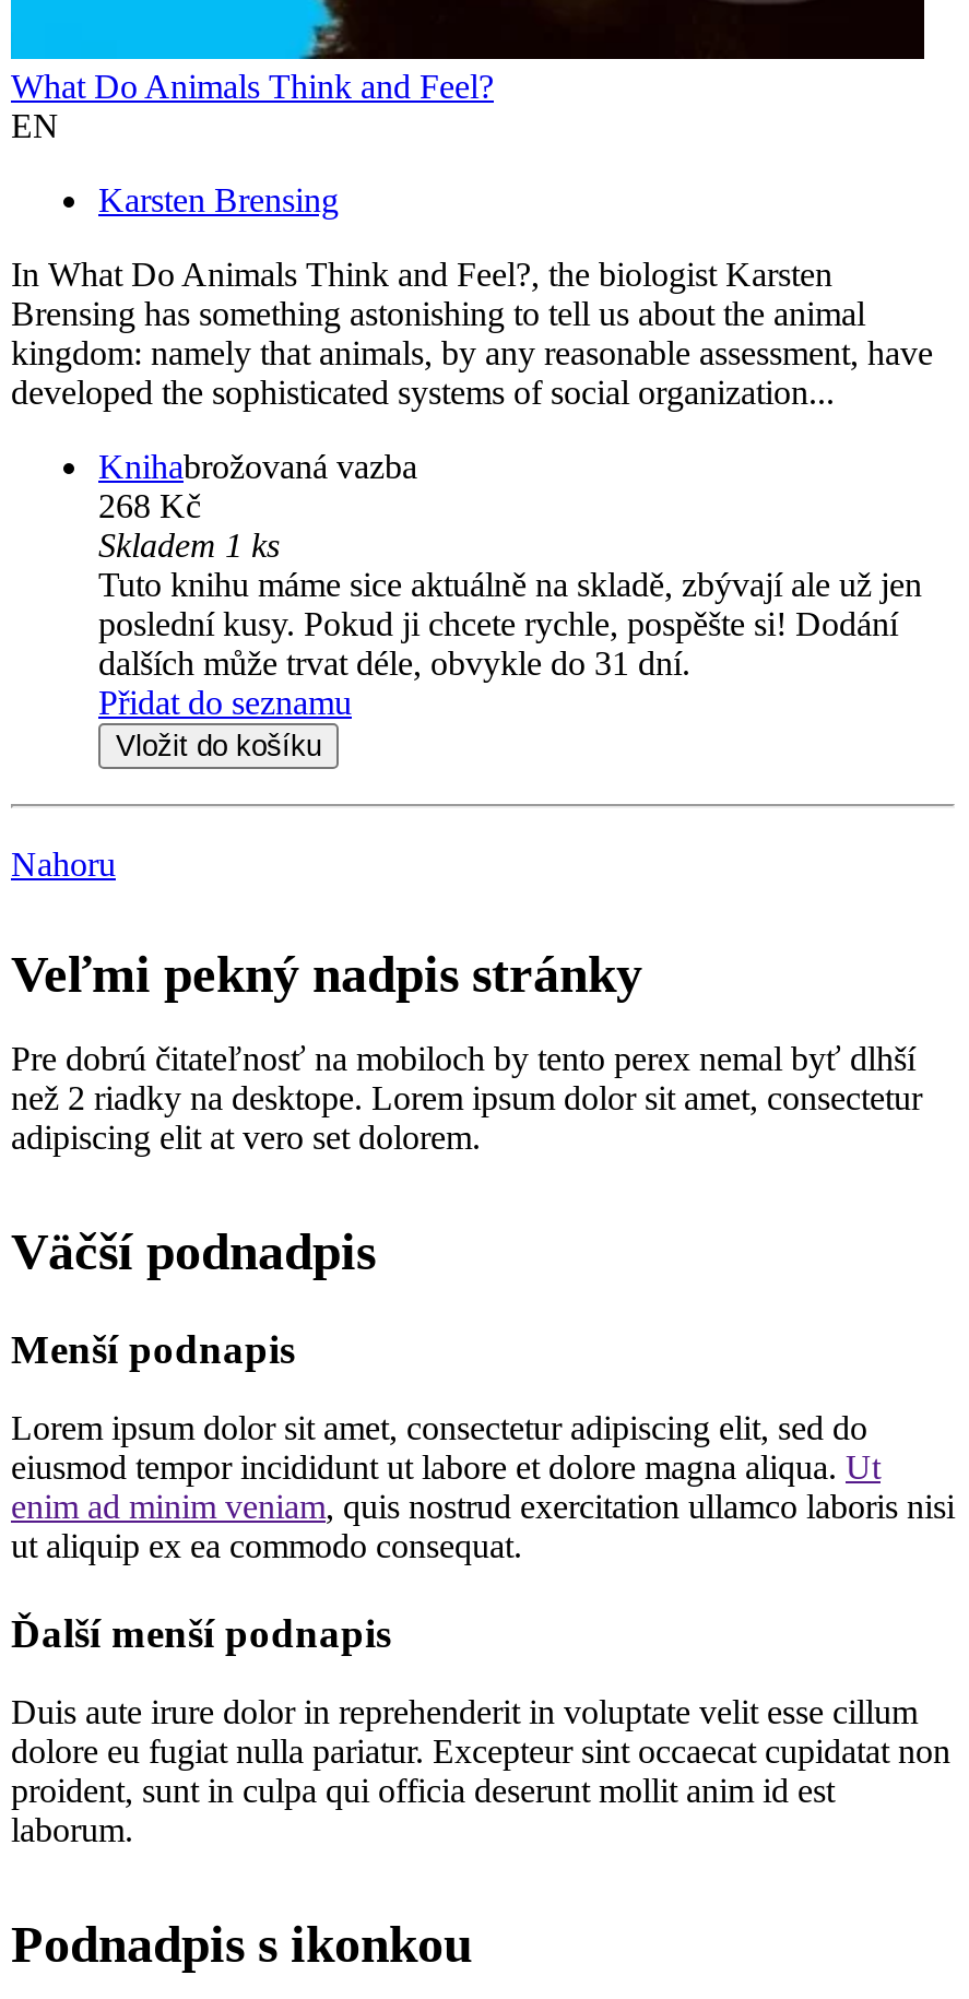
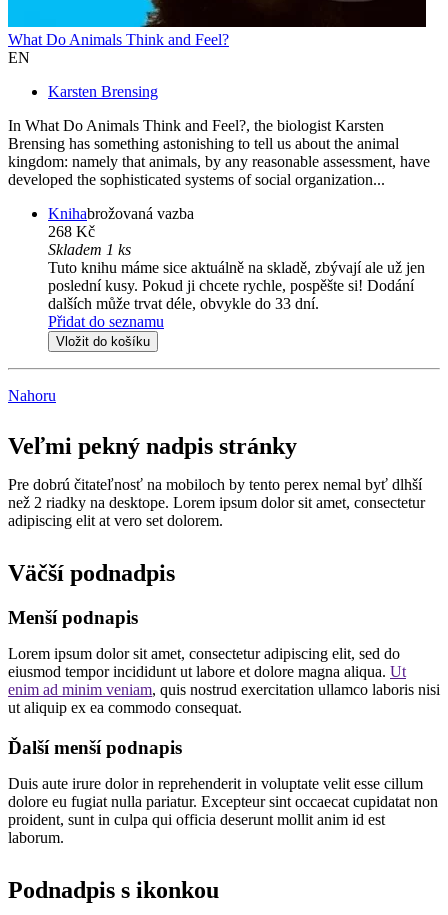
[98,645,690,683] dalších může trvat déle, obvykle do 31 dní. -> [48,295,319,312] dalších může trvat déle, obvykle do 33 dní.

